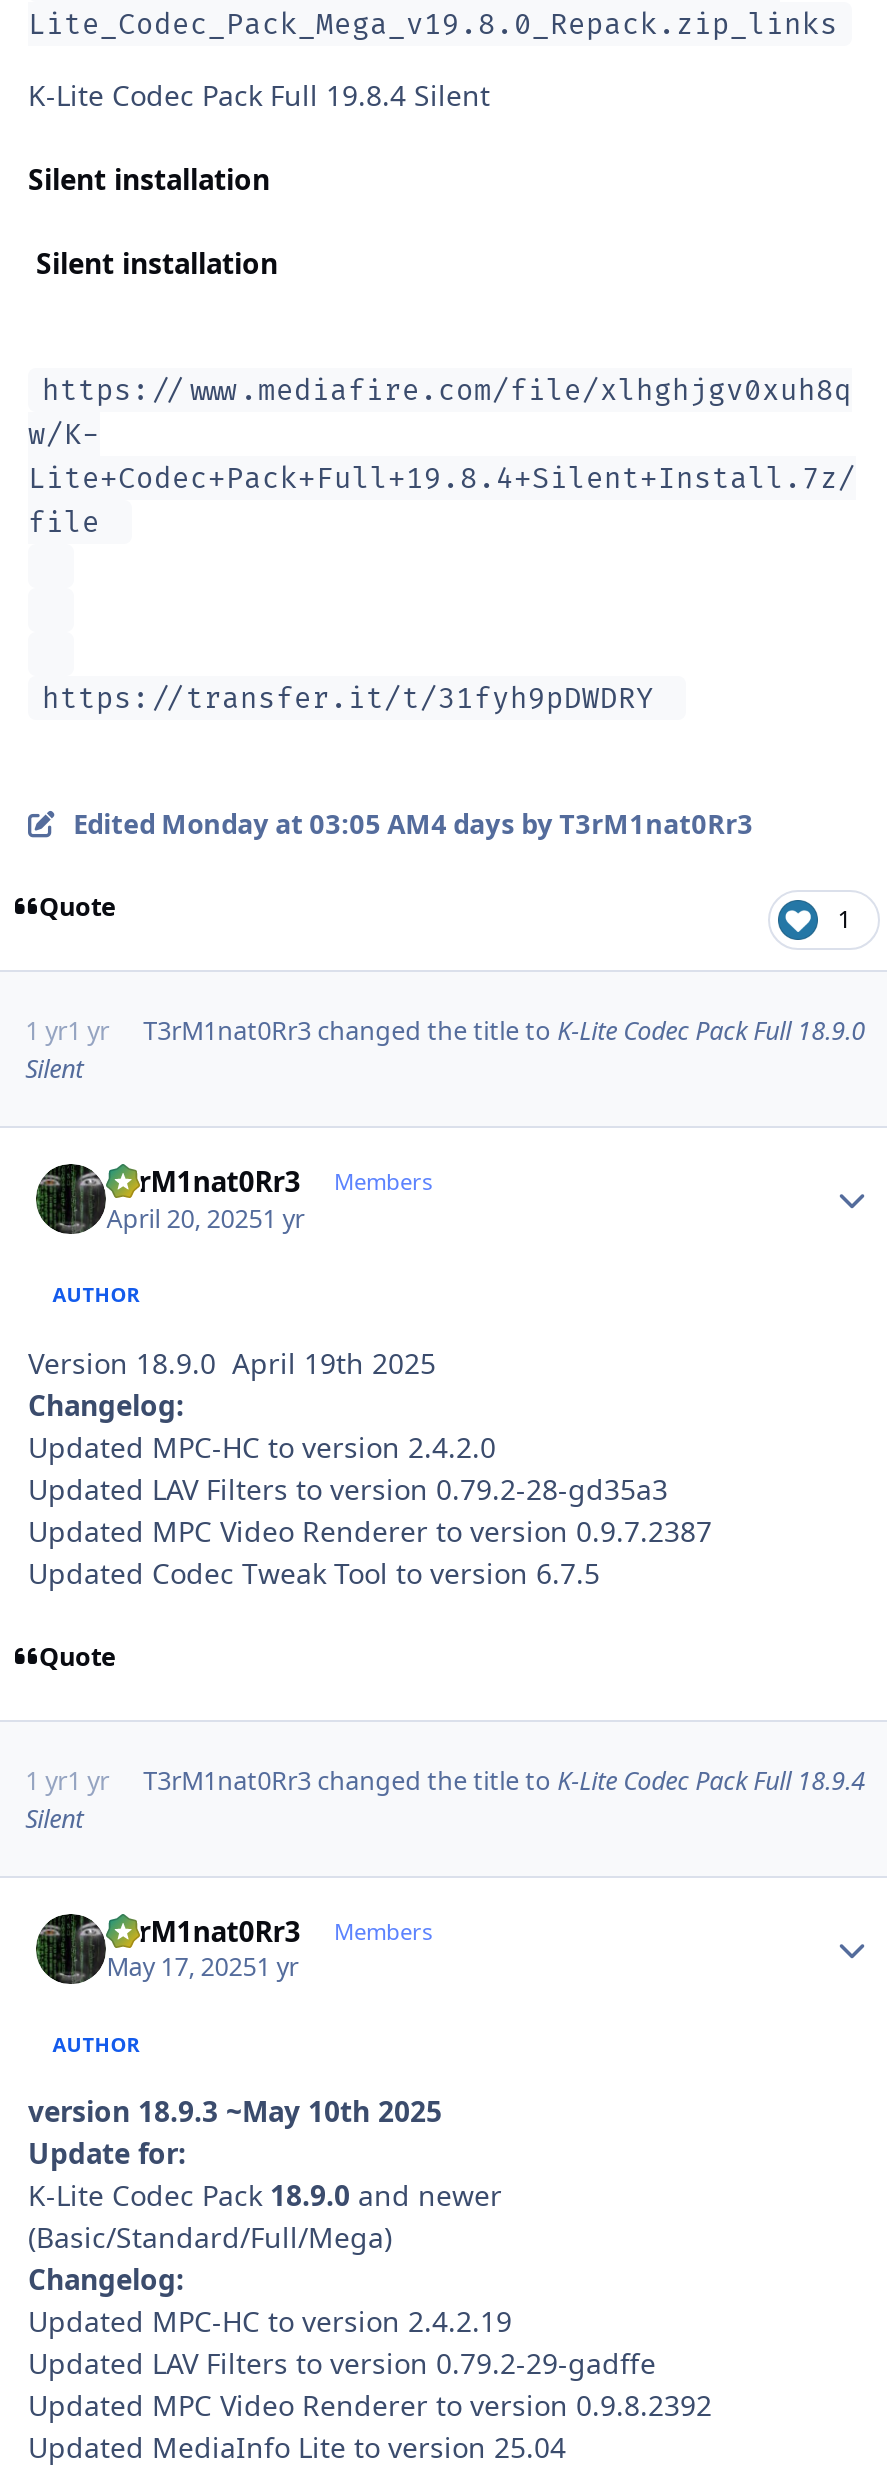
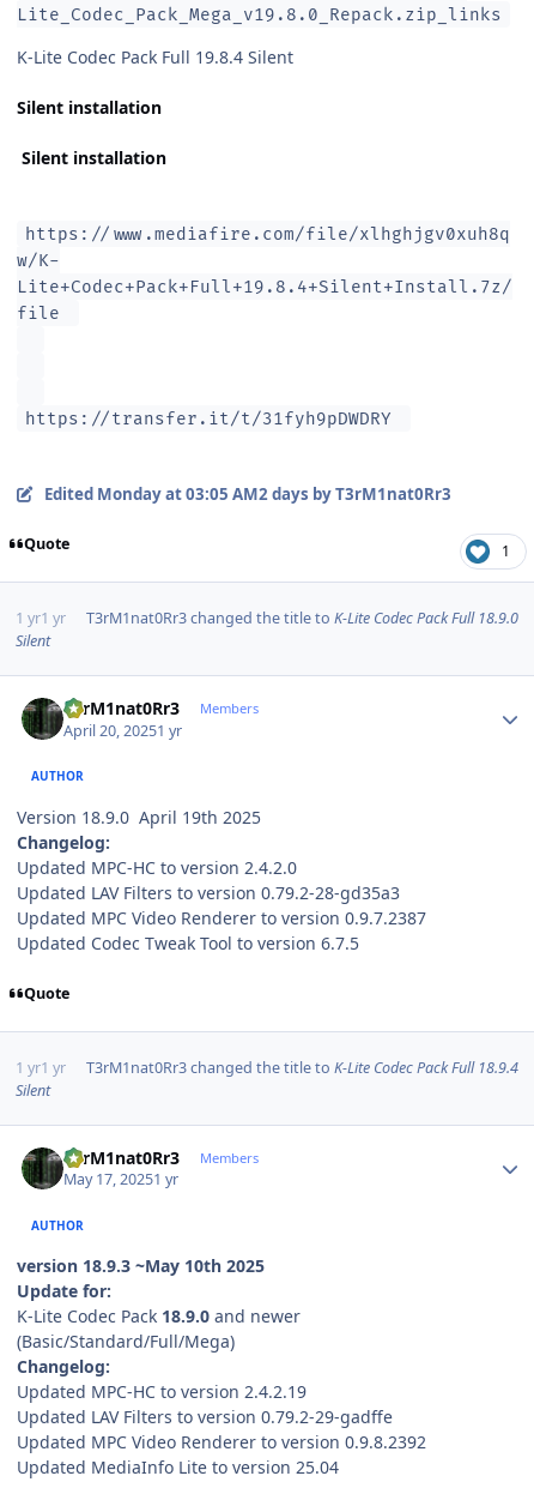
[73,805,753,841] Edited Monday at 03:05 AM4 days by T3rM1nat0Rr3 -> [44,483,451,504] Edited Monday at 03:05 AM2 days by T3rM1nat0Rr3

